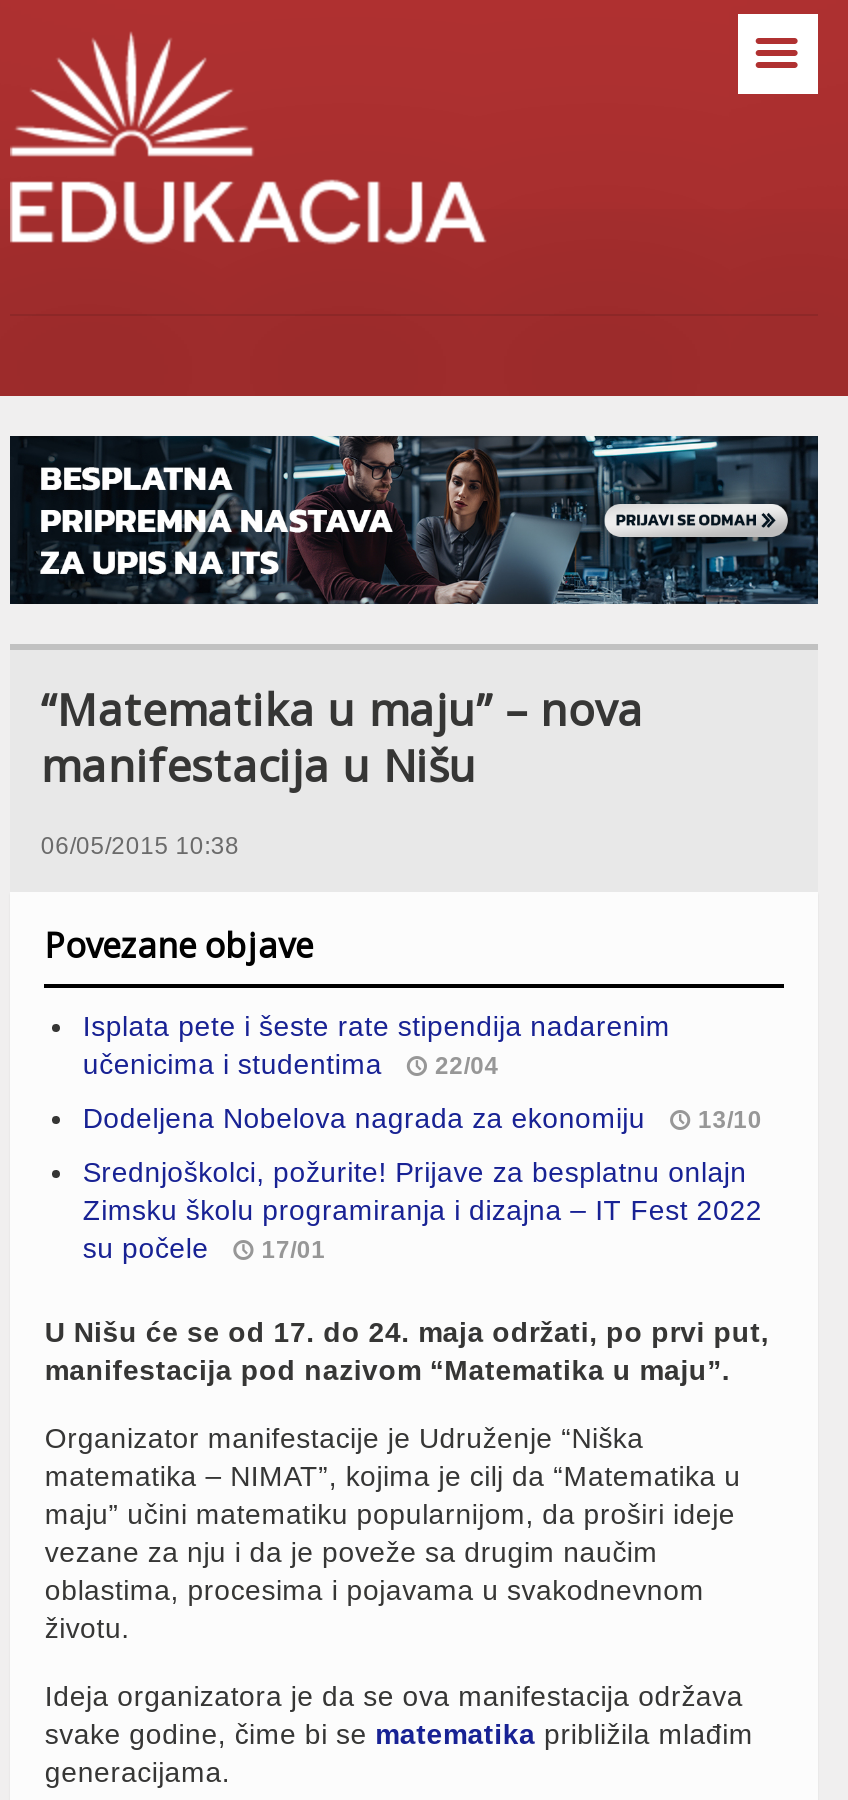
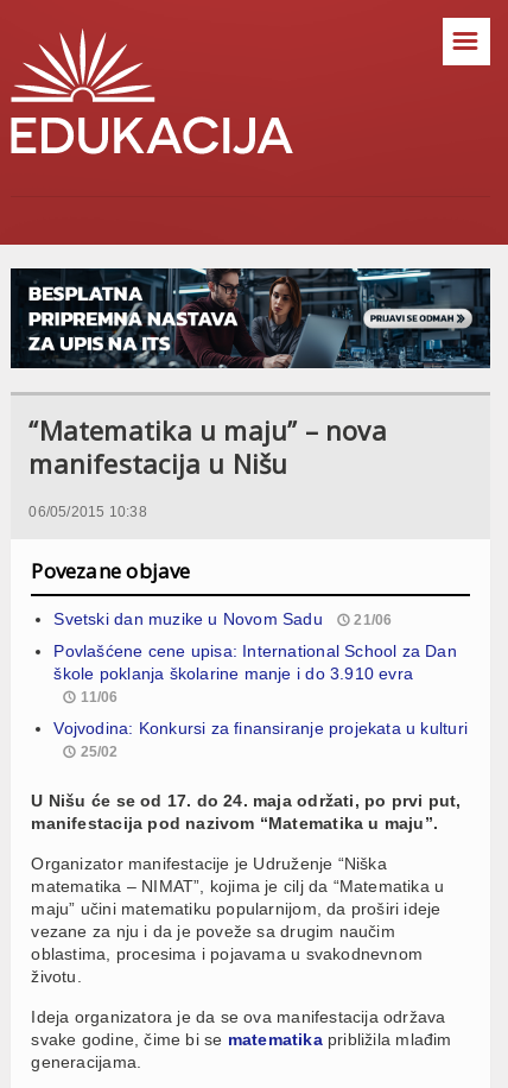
[83,1010,670,1080] Isplata pete i šeste rate stipendija nadarenim | učenicima i studentima | 22/04 -> [54,609,392,628] Svetski dan muzike u Novom Sadu | 21/06
[83,1102,762,1134] Dodeljena Nobelova nagrada za ekonomiju | 13/10 -> [54,641,457,706] Povlašćene cene upisa: International School za Dan | škole poklanja školarine manje i do 3.910 evra | 11/06
[83,1156,762,1264] Srednjoškolci, požurite! Prijave za besplatnu onlajn | Zimsku školu programiranja i dizajna – IT Fest 2022 | su počele | 17/01 -> [54,719,468,760] Vojvodina: Konkursi za finansiranje projekata u kulturi | 25/02

